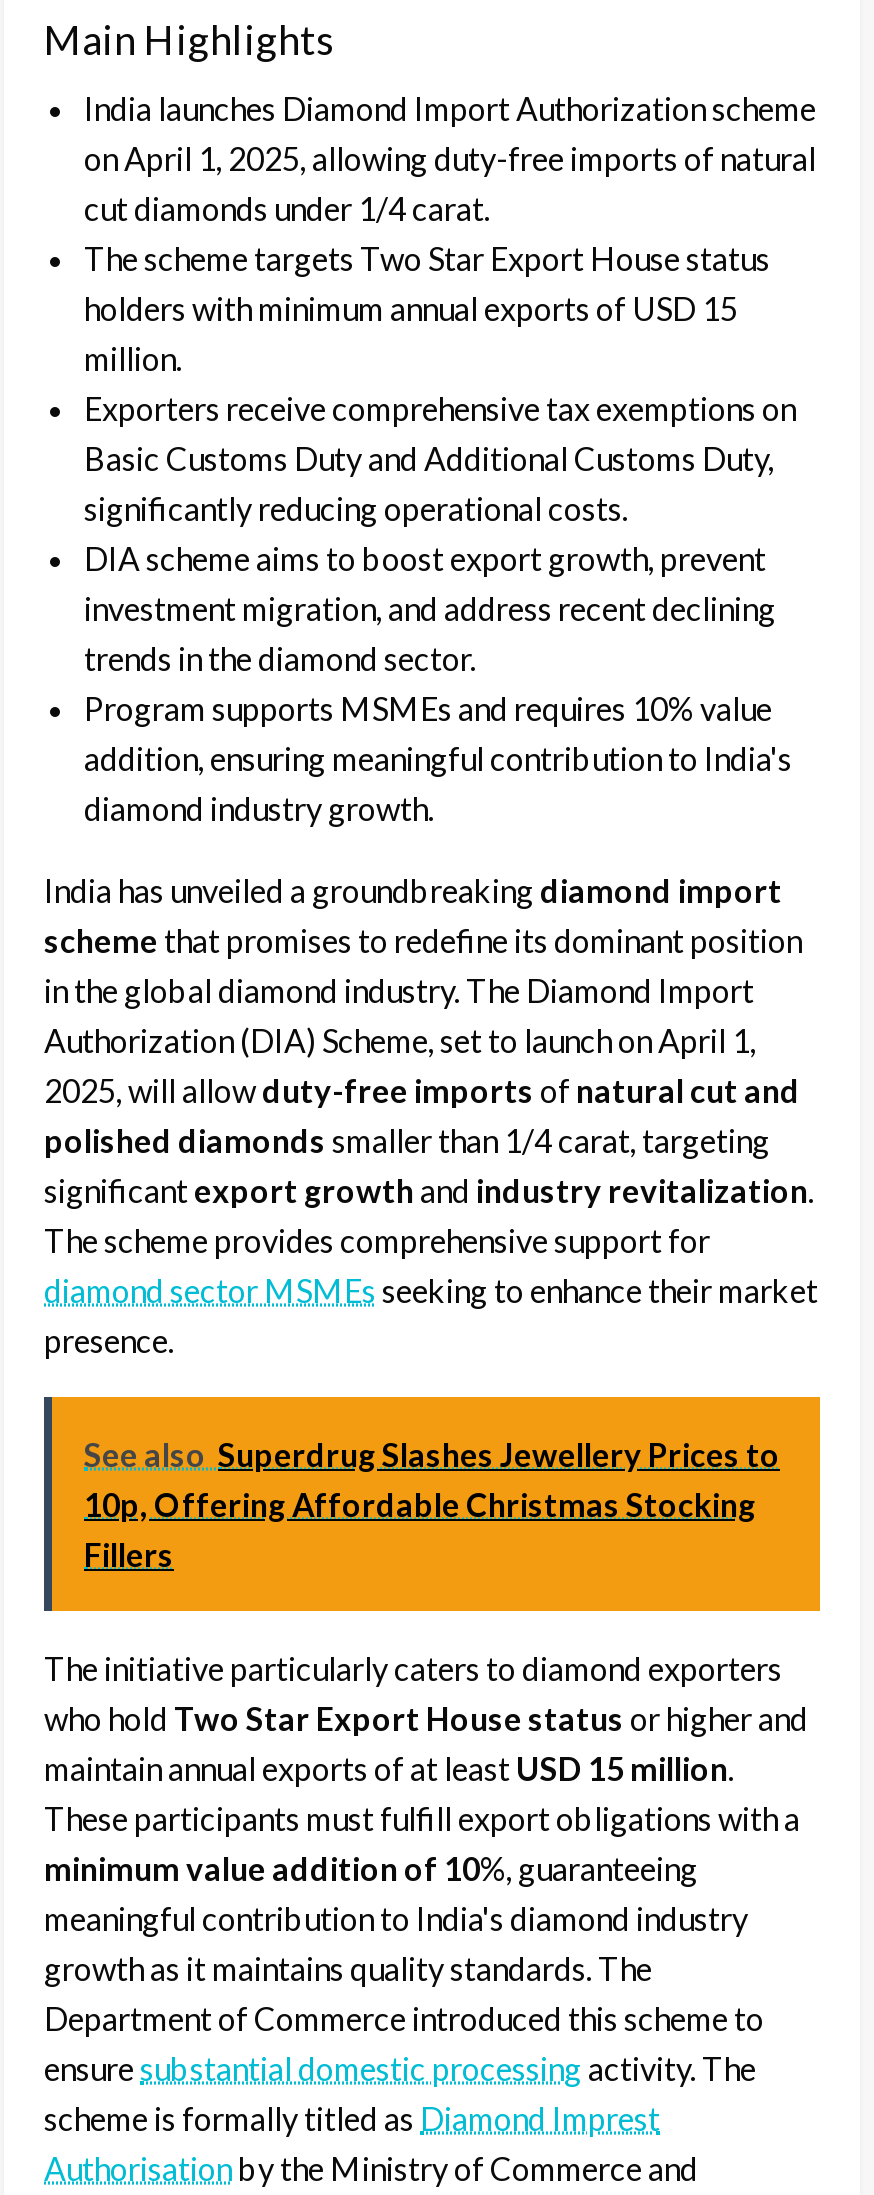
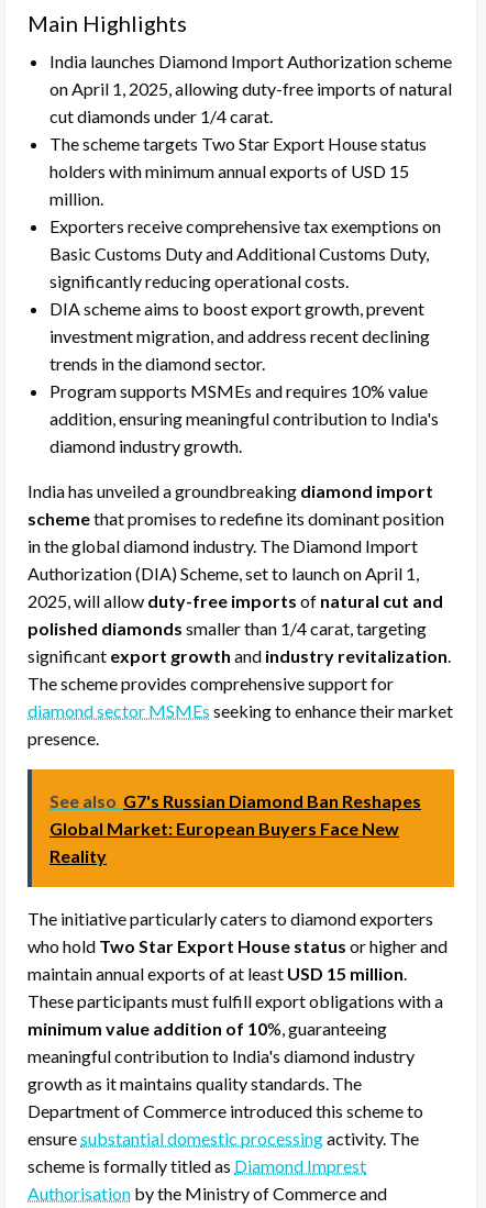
[84,1436,780,1574] See also Superdrug Slashes Jewellery Prices to | 10p, Offering Affordable Christmas Stocking | Fillers -> [49,791,421,867] See also G7's Russian Diamond Ban Reshapes | Global Market: European Buyers Face New | Reality

